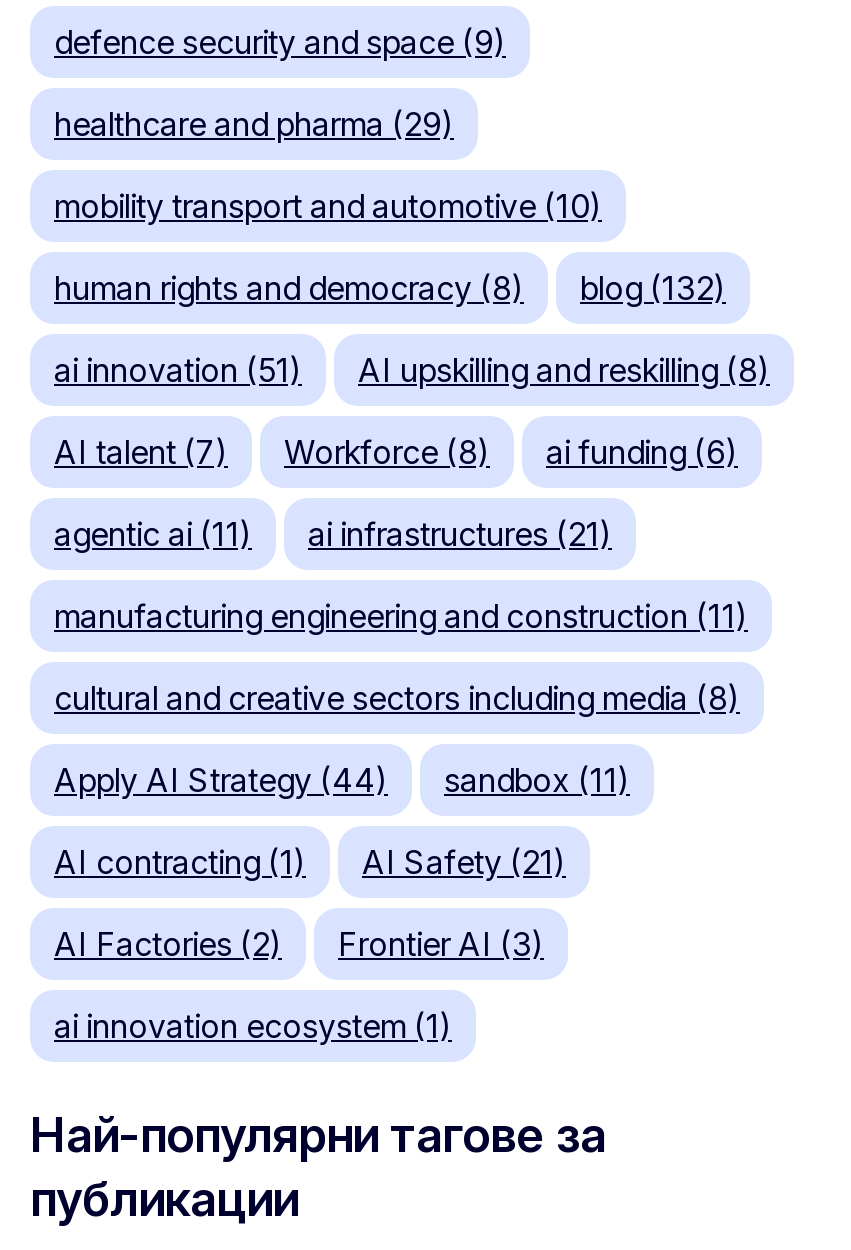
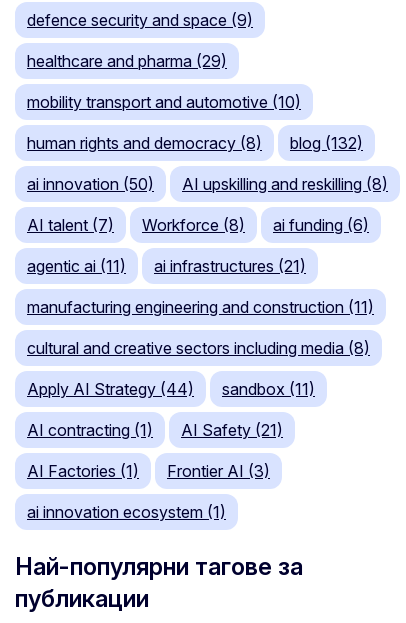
[54,350,302,390] ai innovation (51) -> [27,174,154,194] ai innovation (50)
[54,924,544,964] AI Factories (2) Frontier AI (3) -> [27,461,270,481] AI Factories (1) Frontier AI (3)

